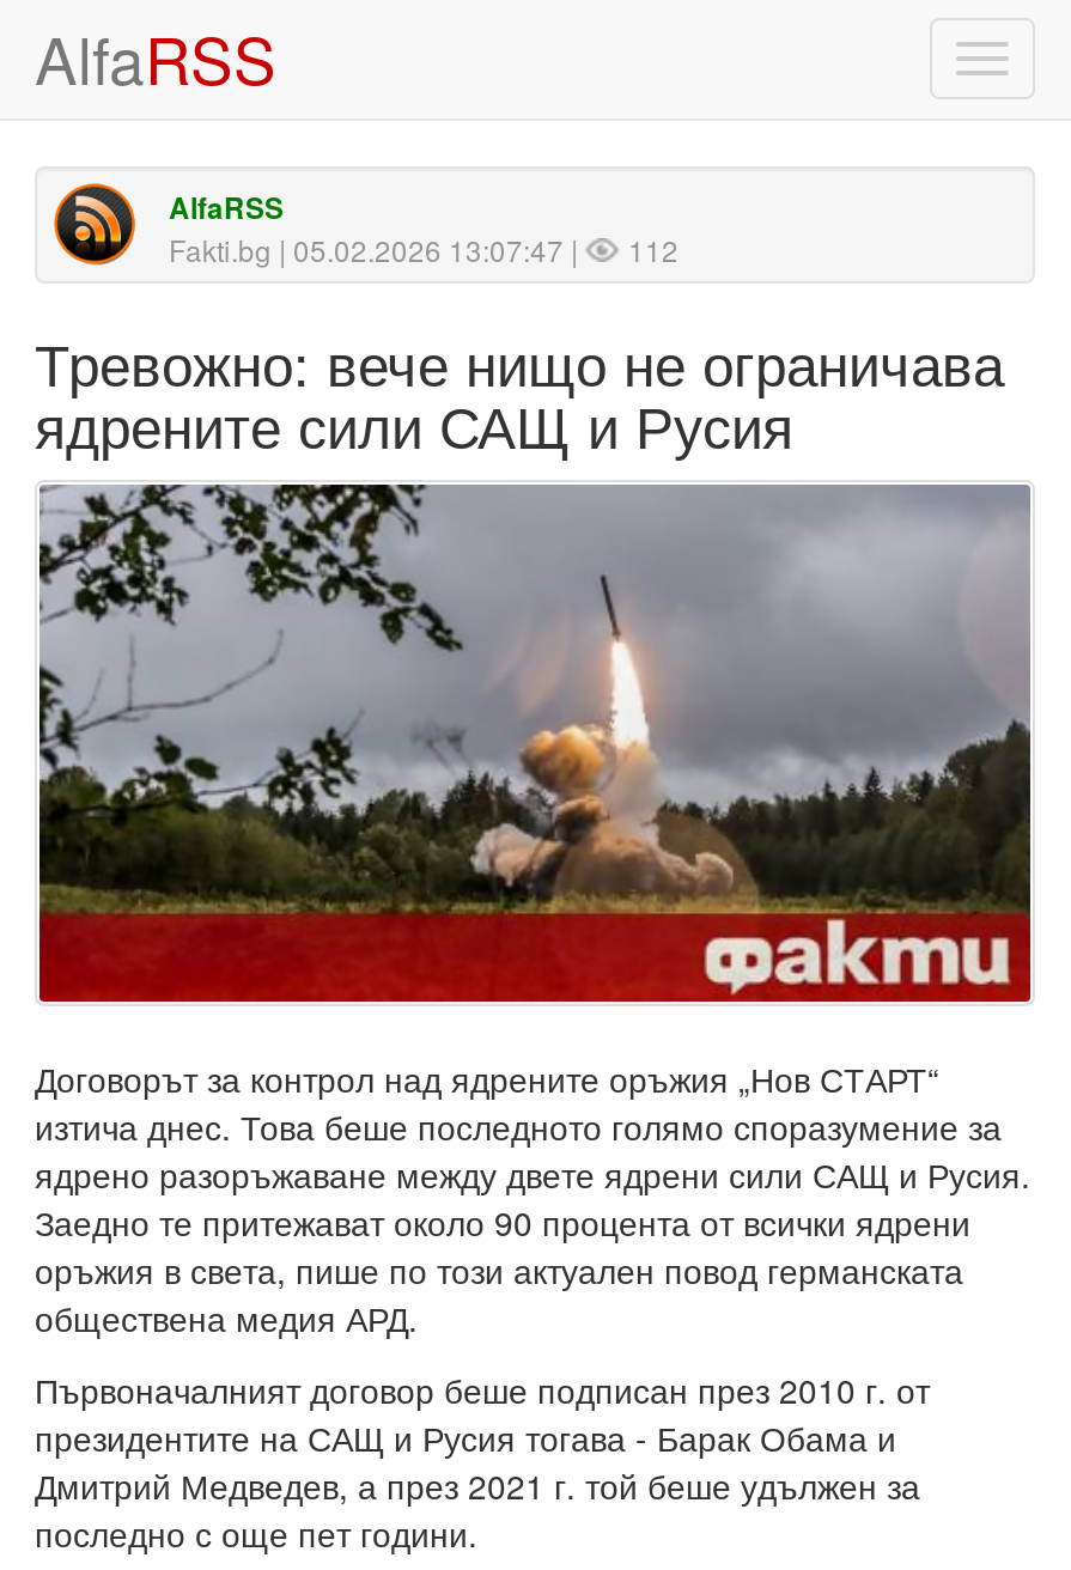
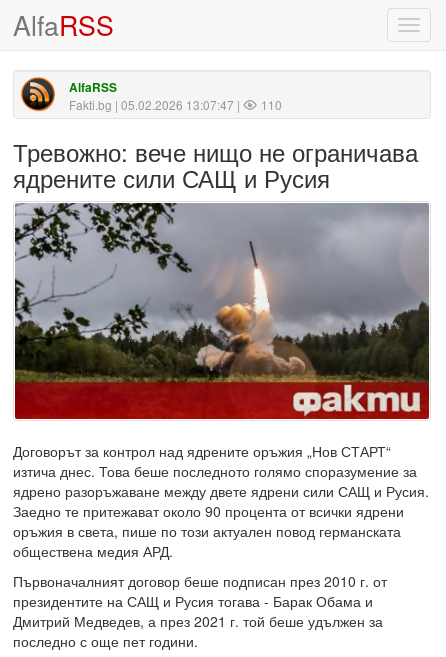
[628,229,678,269] 112 -> [261,96,282,113] 110

